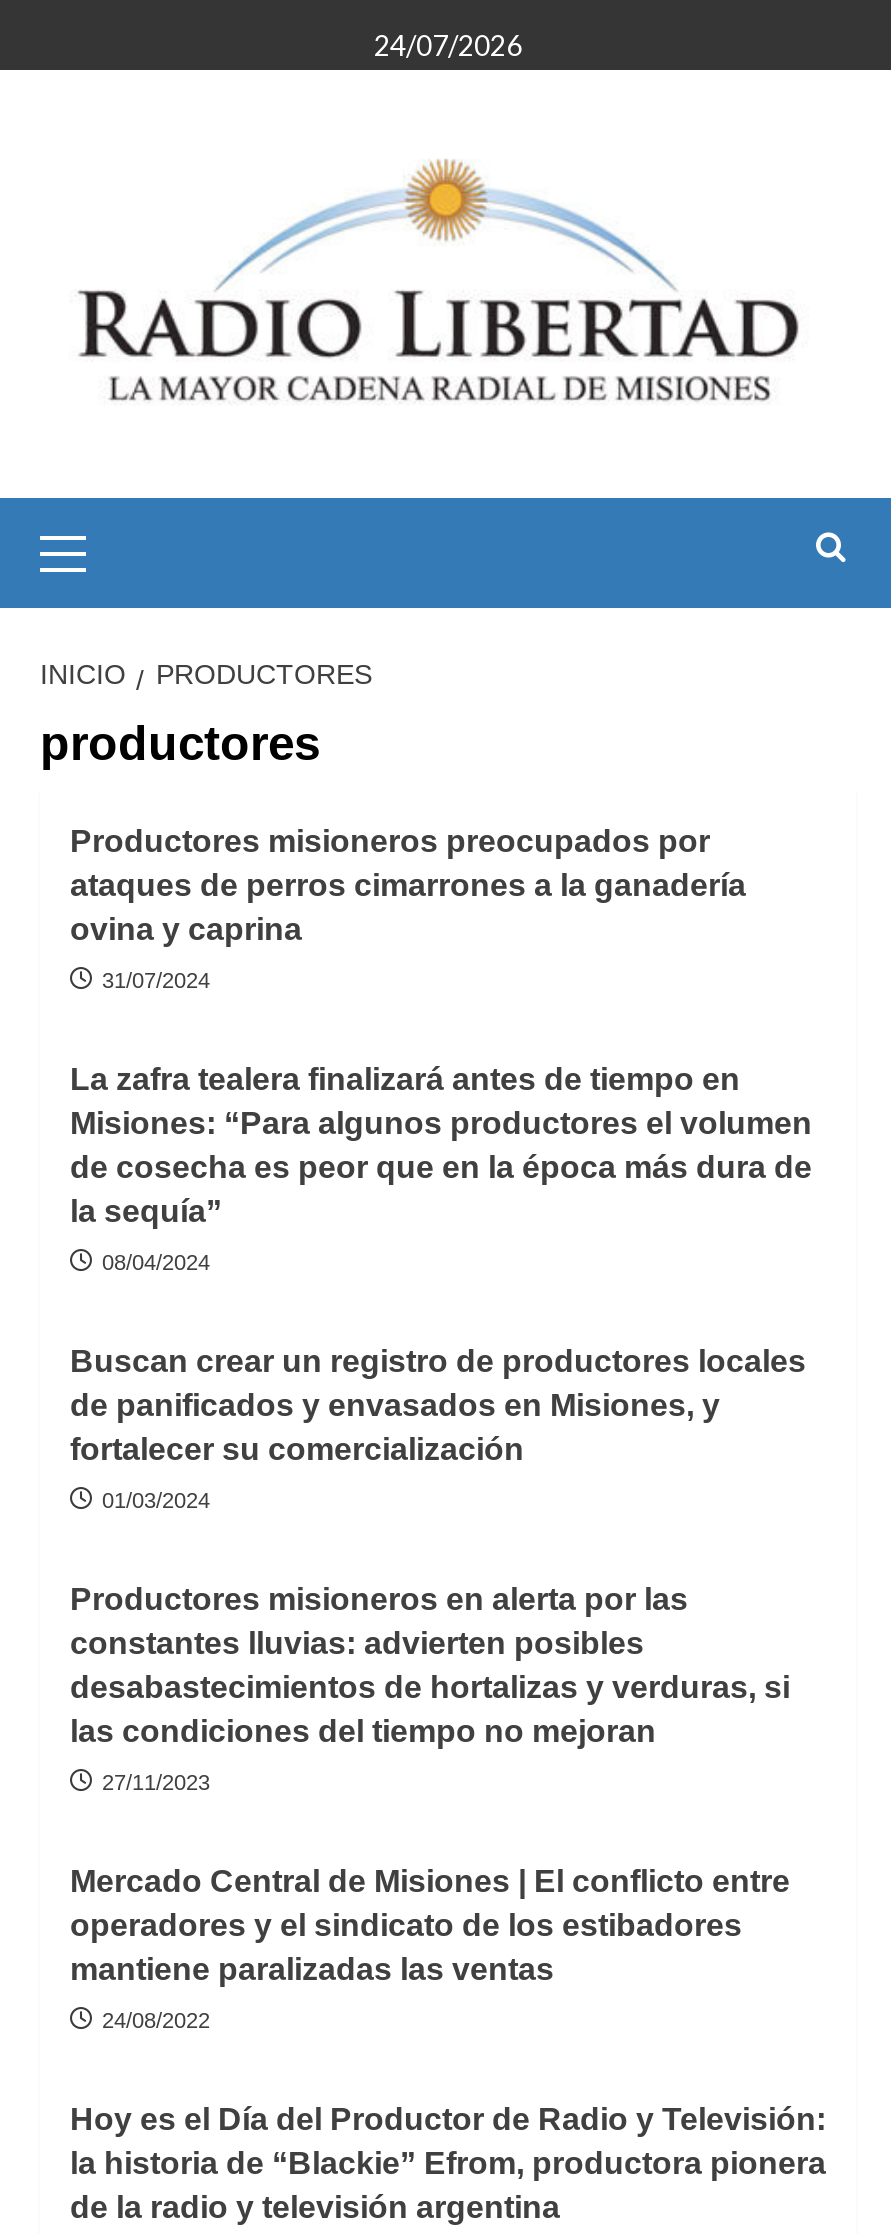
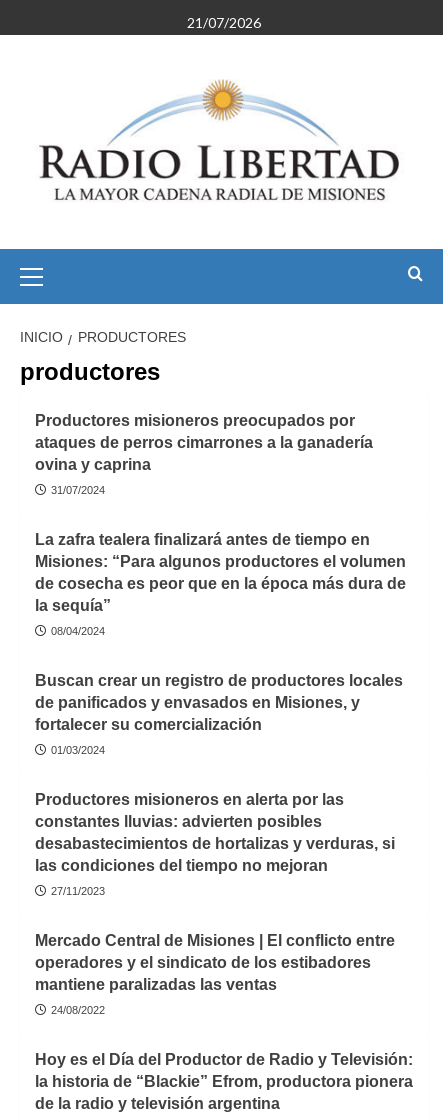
[374,28,522,62] 24/07/2026 -> [187,14,261,31] 21/07/2026

